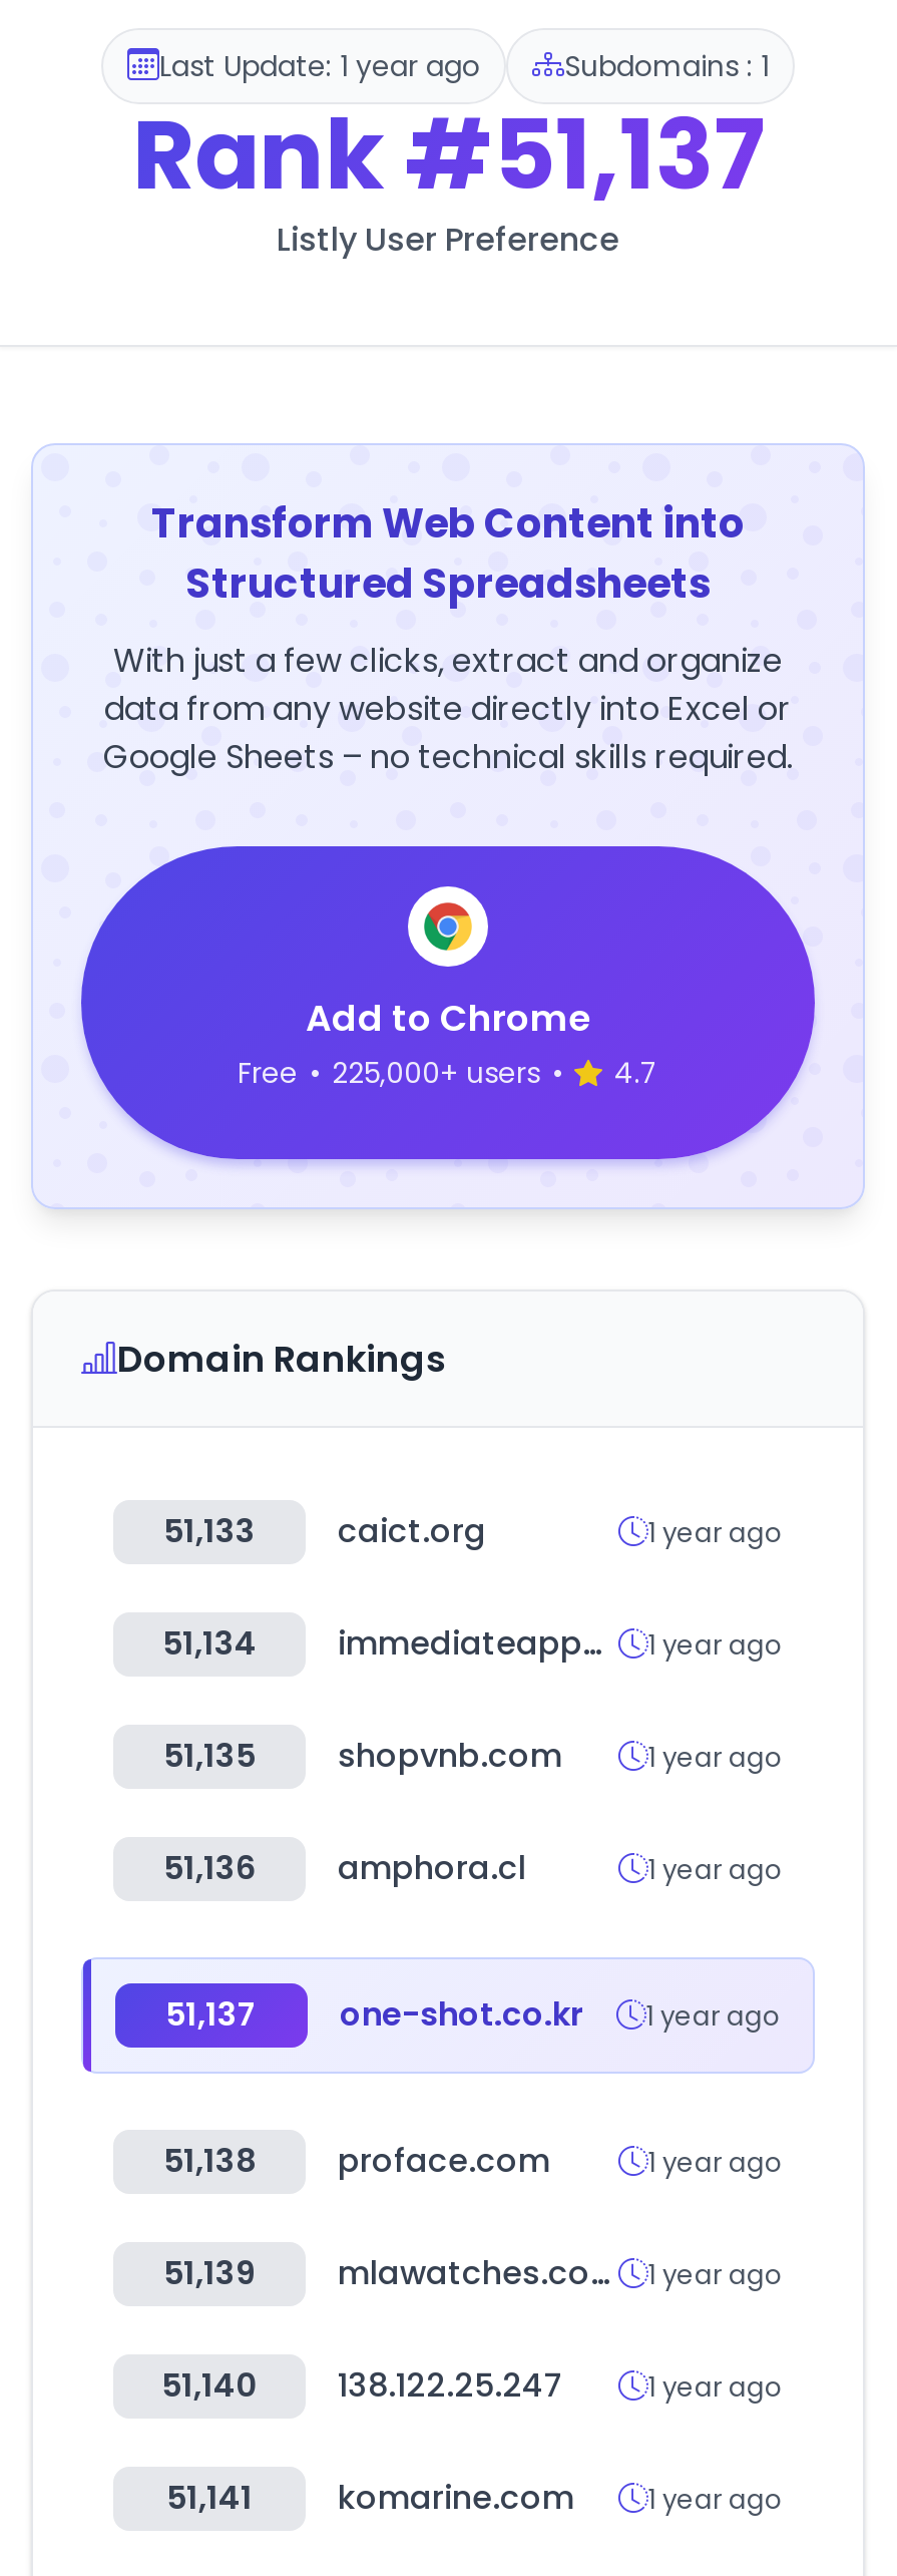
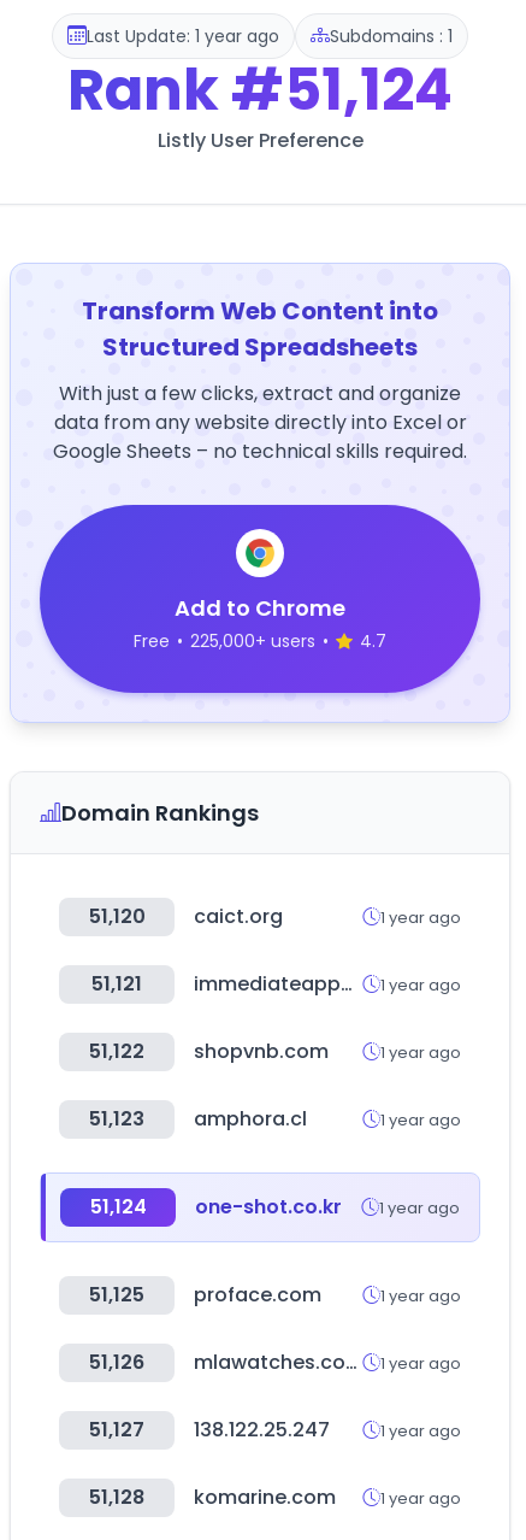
[132,88,764,223] Rank #51,137 -> [67,49,453,130] Rank #51,124
[163,1508,486,1554] 51,133 caict.org -> [88,903,283,930] 51,120 caict.org
[162,1620,257,1667] 51,134 -> [91,970,142,998] 51,121
[163,1733,562,1779] 51,135 shopvnb.com -> [89,1038,329,1065] 51,122 shopvnb.com
[163,1845,526,1891] 51,136 amphora.cl -> [89,1105,307,1133] 51,123 amphora.cl
[165,1991,781,2038] 51,137 one-shot.co.kr 1 year ago -> [90,1193,460,1221] 51,124 one-shot.co.kr 1 year ago
[163,2138,550,2184] 51,138 proface.com -> [89,1281,321,1309] 51,125 proface.com
[163,2250,256,2296] 51,139 -> [89,1348,144,1376] 51,126
[161,2362,564,2409] 51,140 138.122.25.247 -> [89,1416,330,1444] 51,127 138.122.25.247
[166,2475,783,2521] 51,141 komarine.com 1 year ago -> [89,1483,461,1511] 51,128 komarine.com 1 year ago

